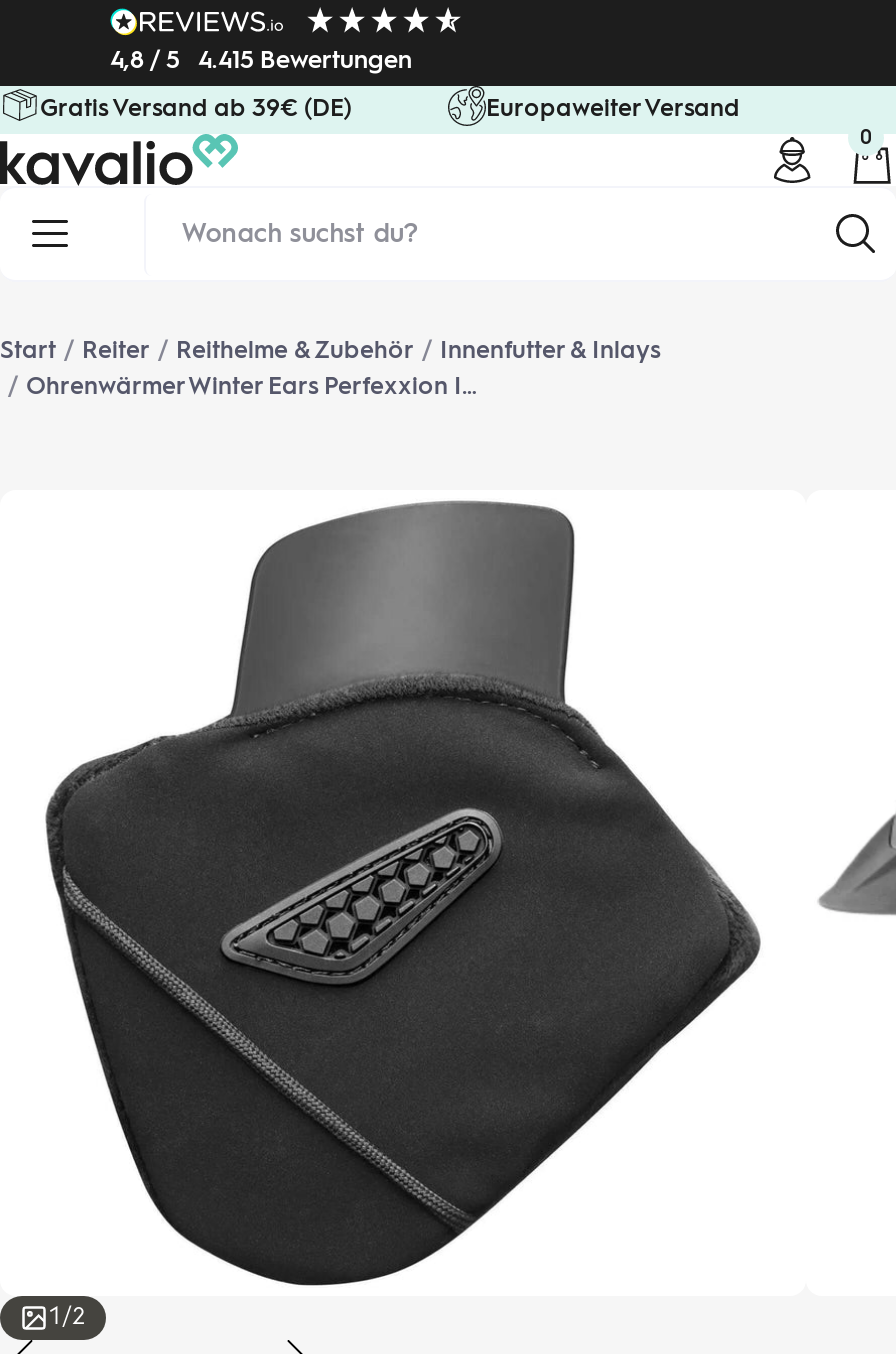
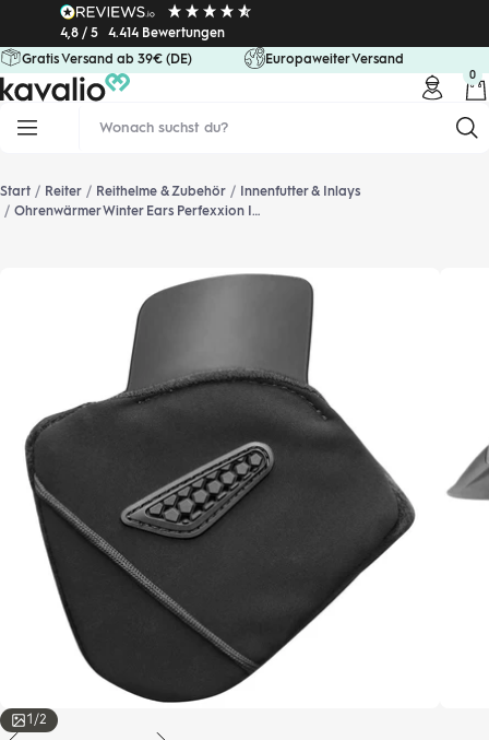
[110,50,412,74] 4,8 / 5 4.415 Bewertungen -> [60,27,225,40] 4,8 / 5 4.414 Bewertungen

